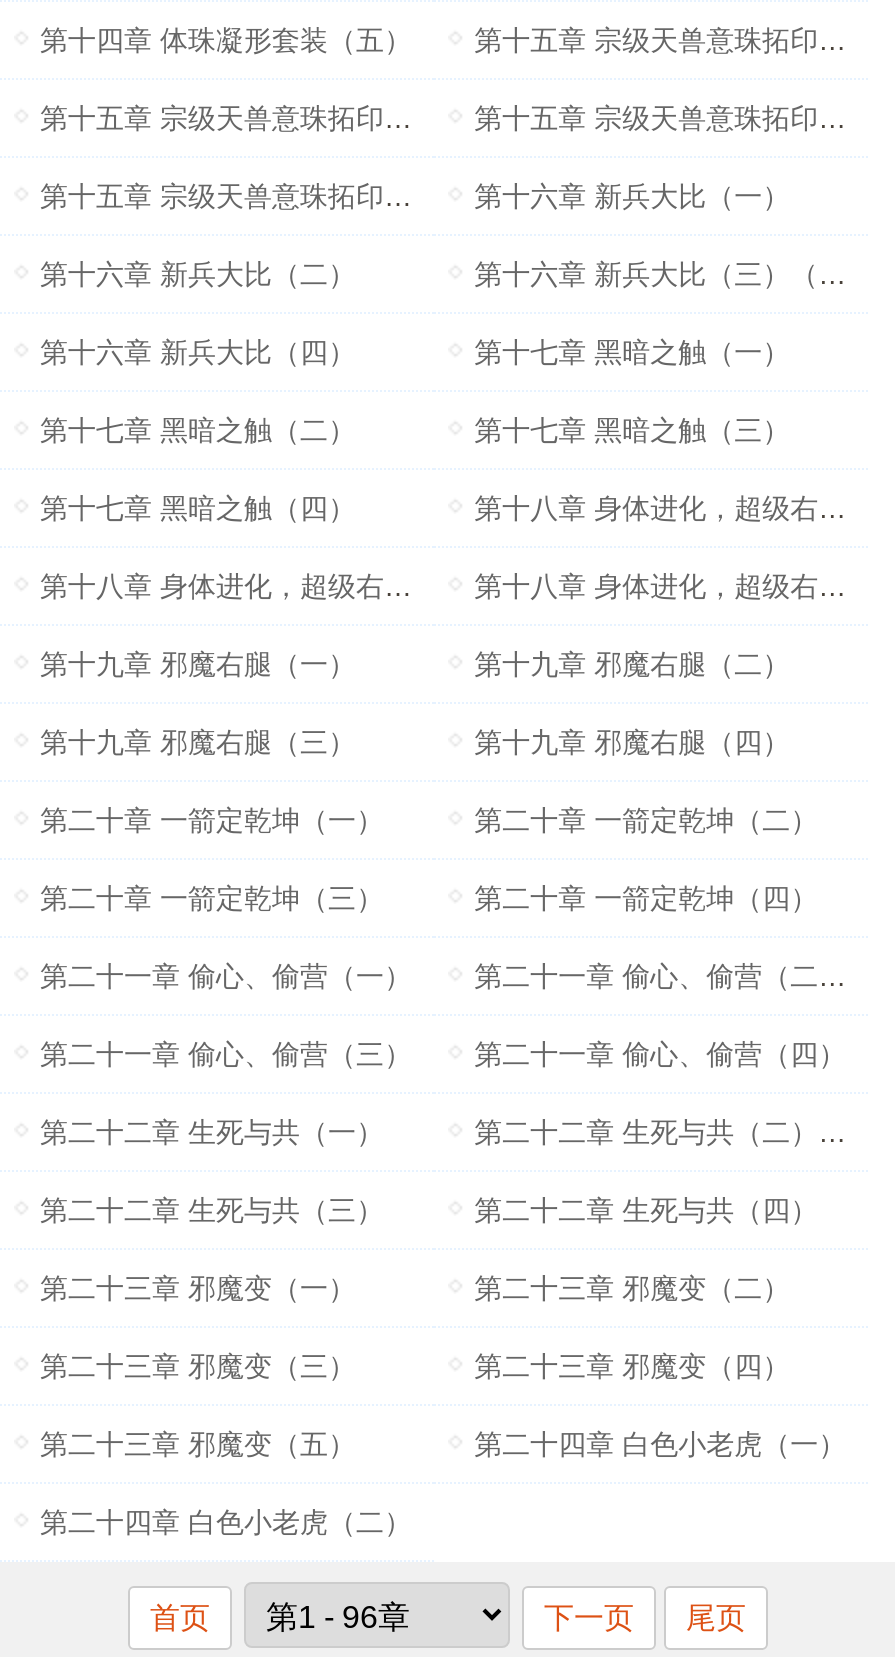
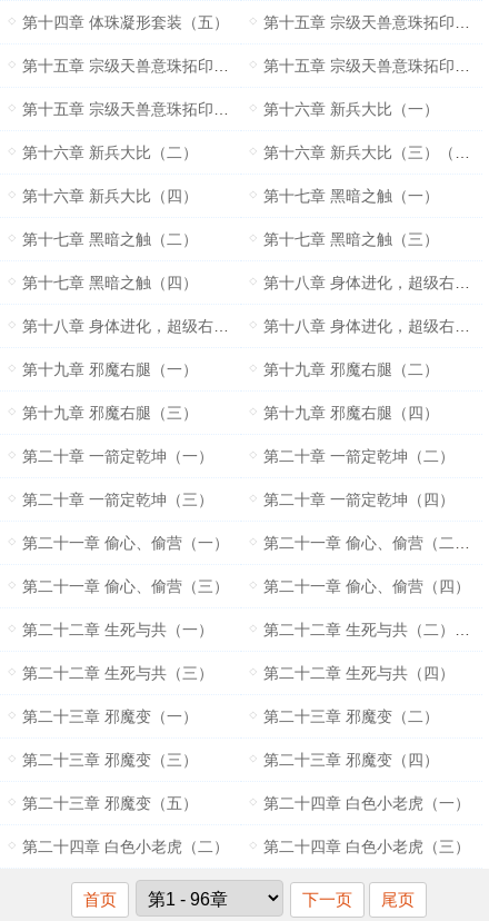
none -> [264,838,470,856] 第二十四章 白色小老虎（三）

